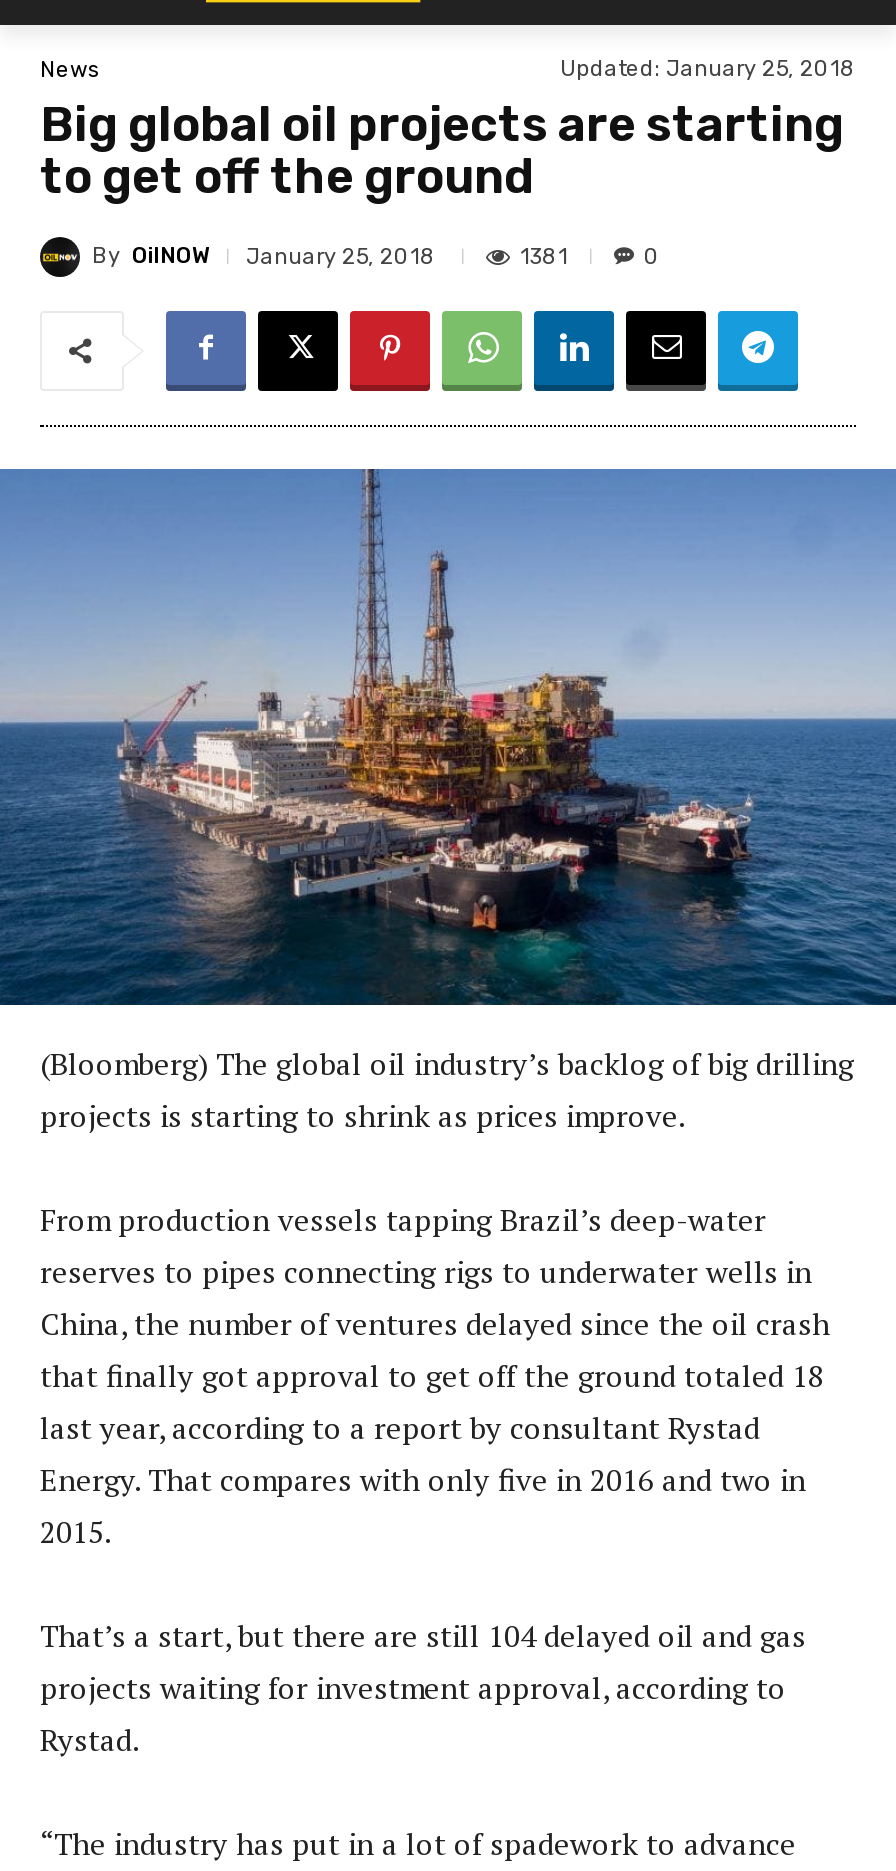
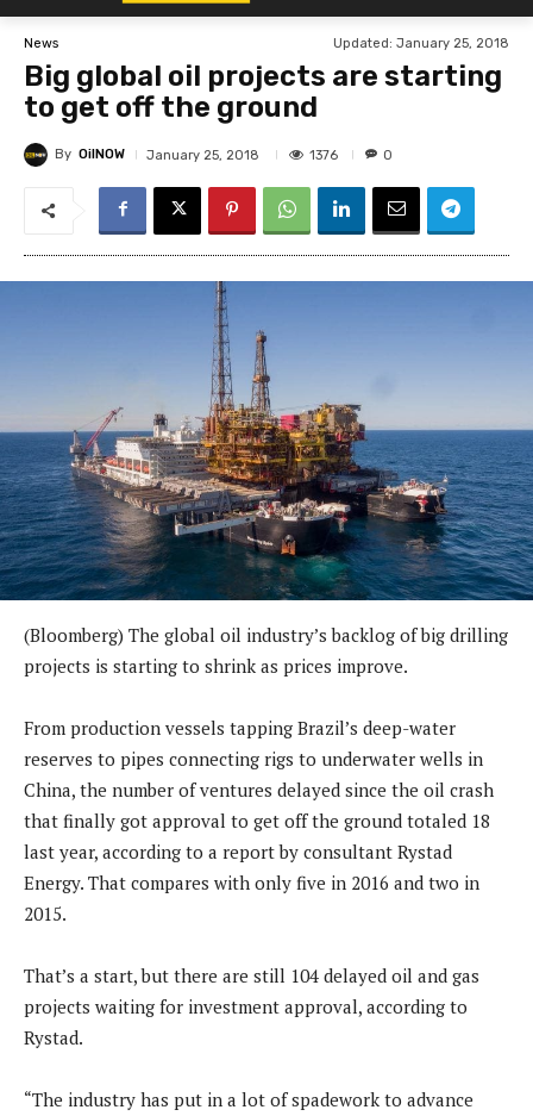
[520,243,568,269] 1381 -> [309,147,338,162] 1376

